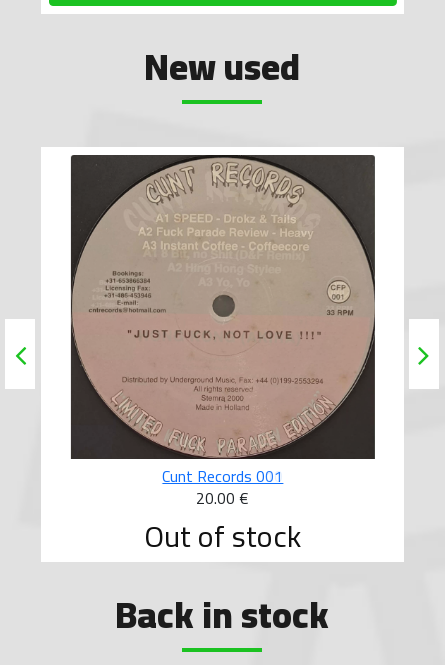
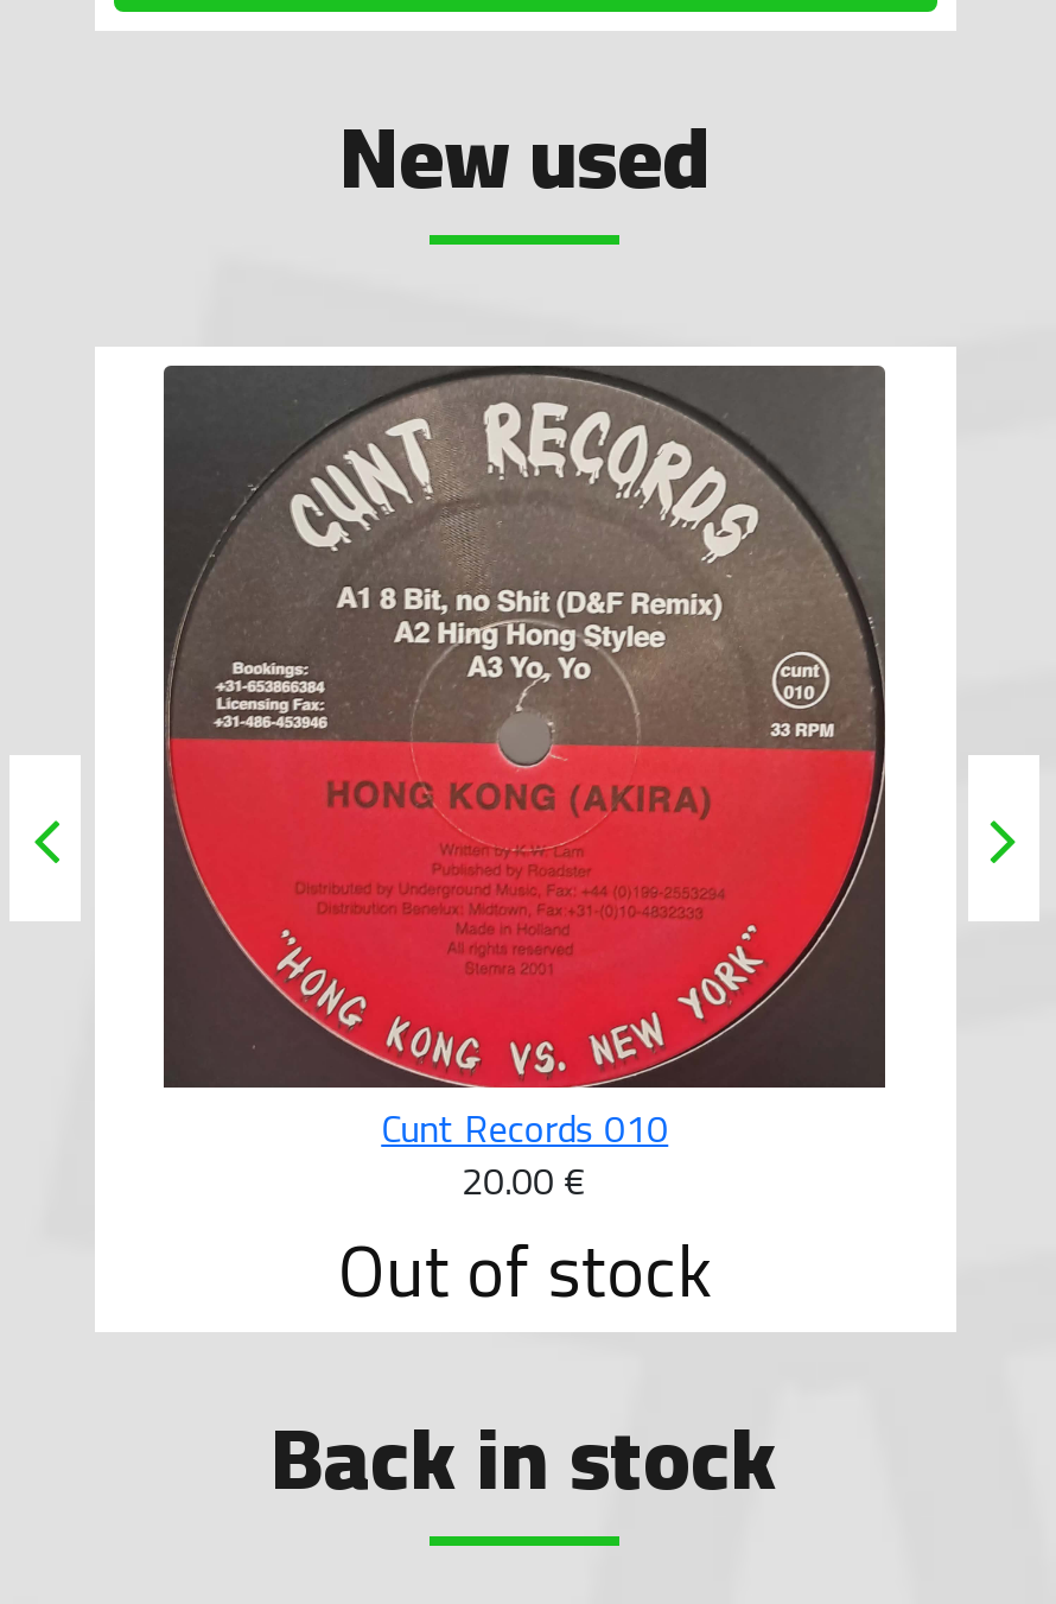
[72,157,375,458] [image] -> [166,368,885,1085] [image]

